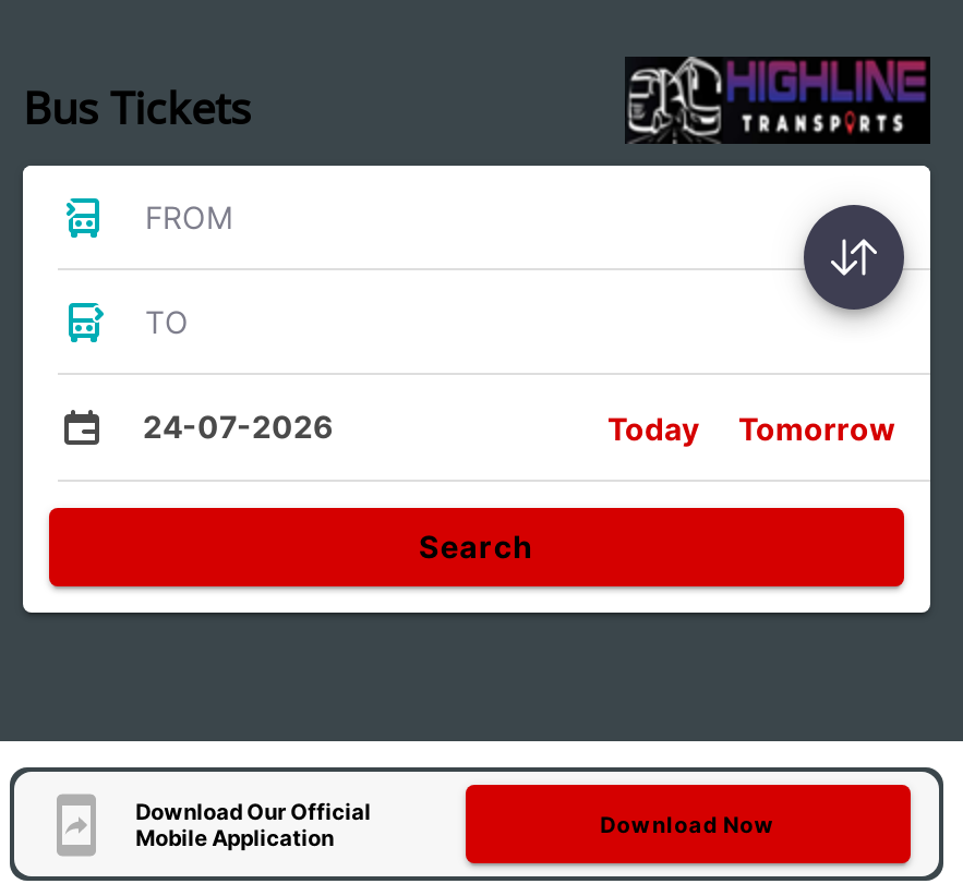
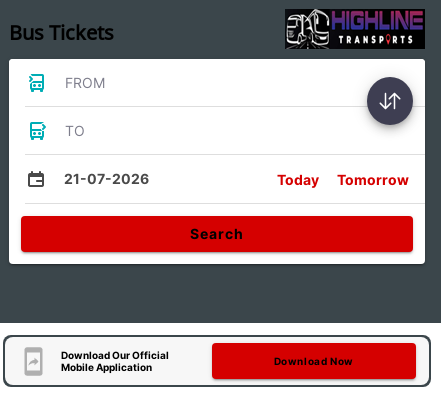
[143,408,333,445] 24-07-2026 -> [64,170,149,187] 21-07-2026

